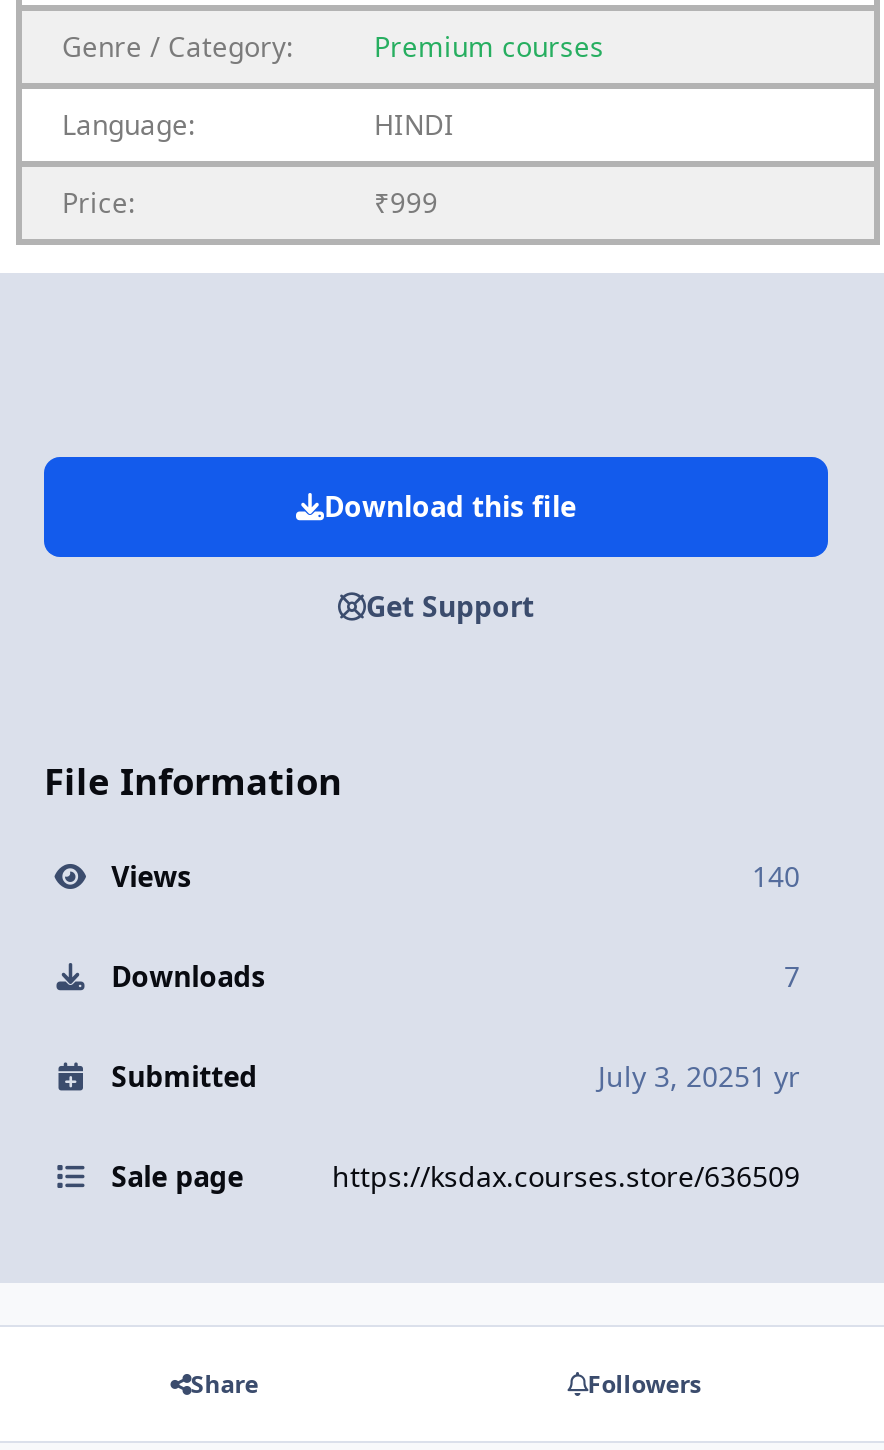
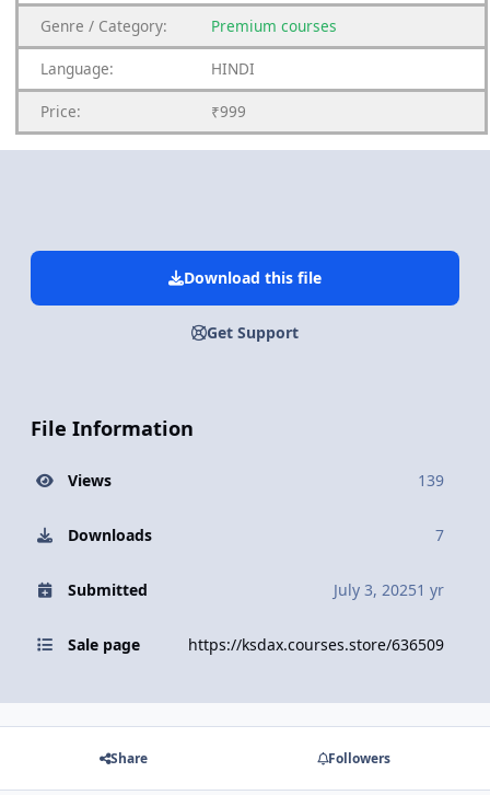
[752,856,800,894] 140 -> [418,469,444,490] 139

